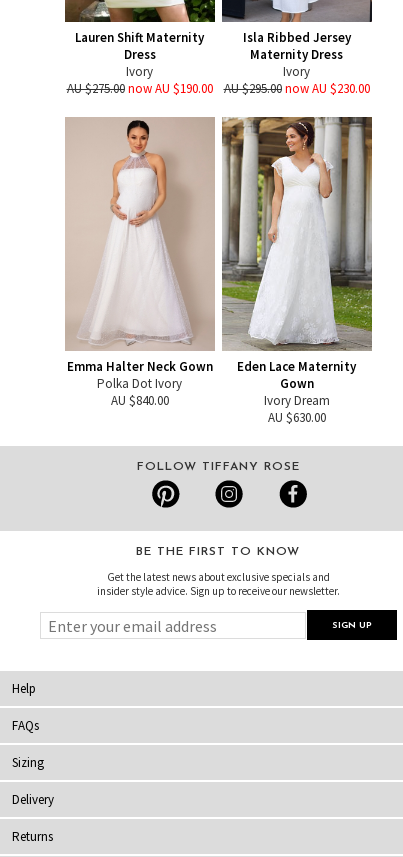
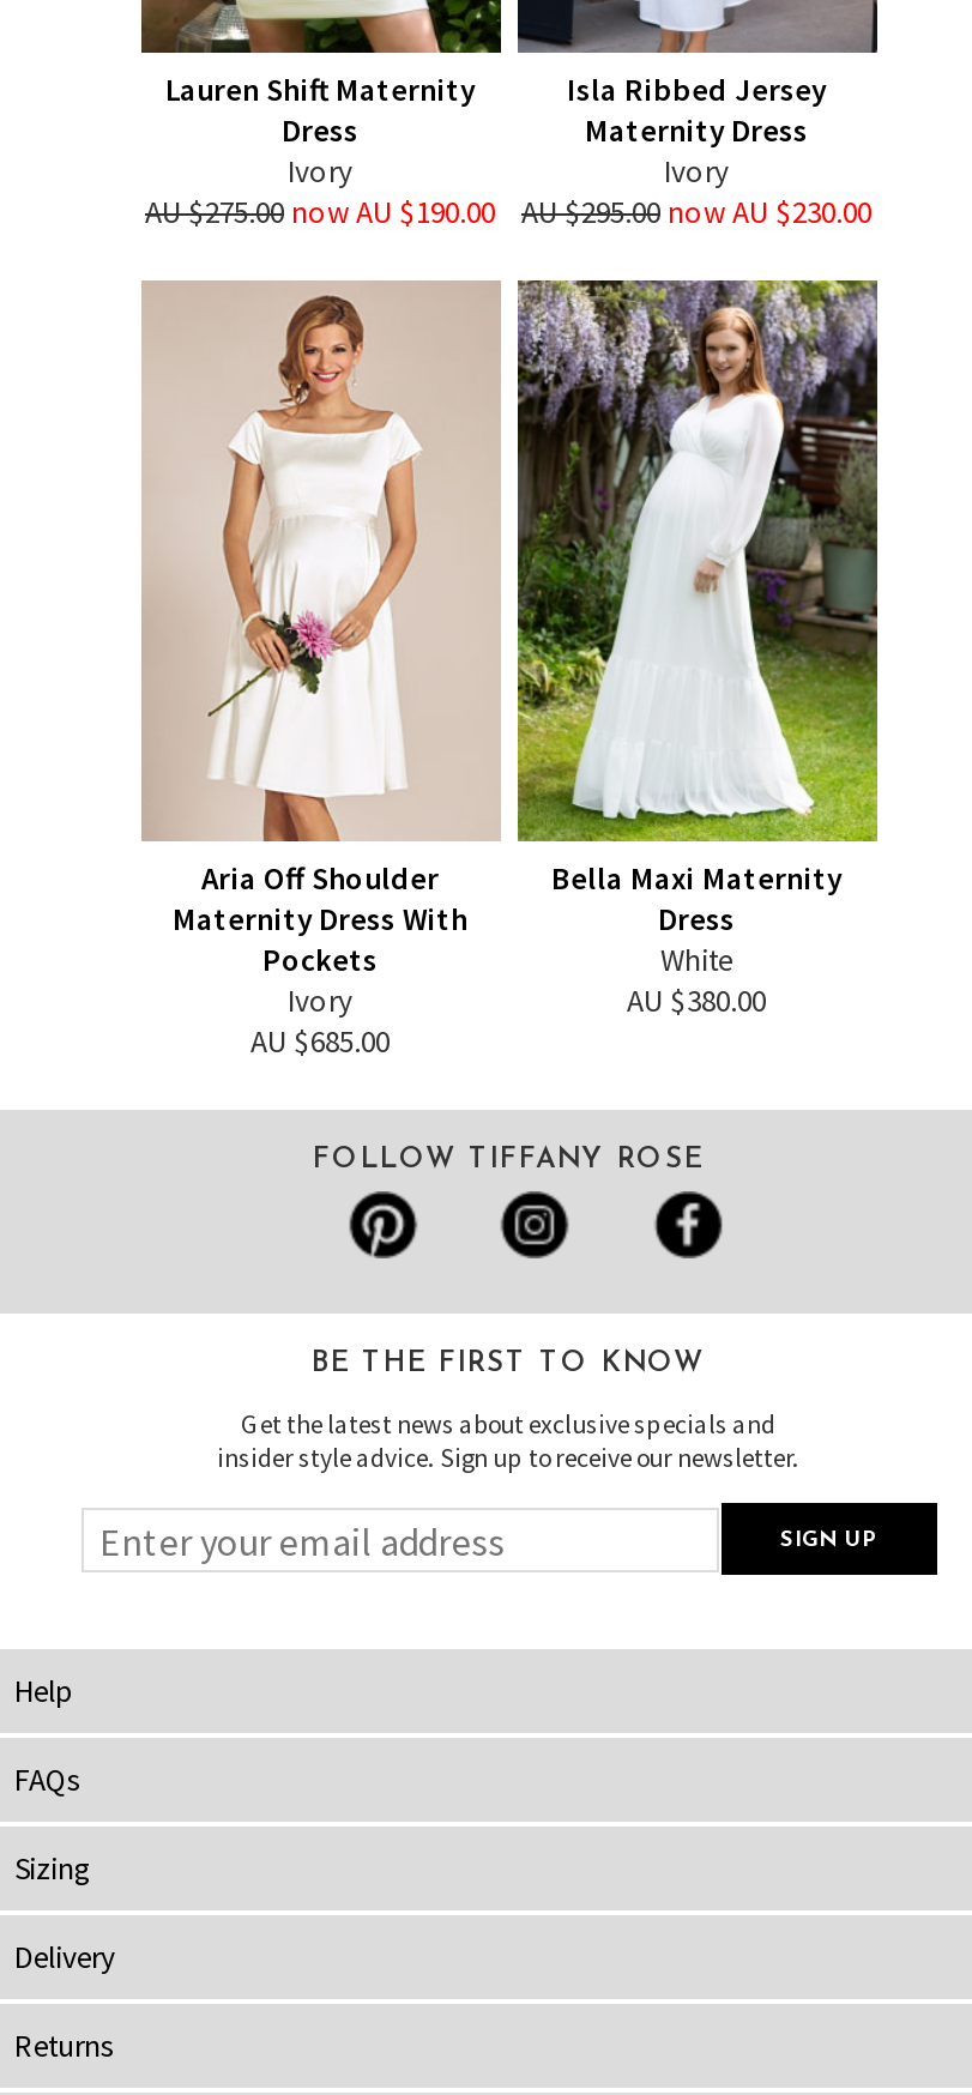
[66,119,213,409] [image] | Emma Halter Neck Gown | Polka Dot Ivory | AU $840.00 -> [173,288,491,1062] [image] | Aria Off Shoulder | Maternity Dress With | Pockets | Ivory | AU $685.00
[222,116,372,426] [image] | Eden Lace Maternity | Gown | Ivory Dream | AU $630.00 -> [515,278,880,1022] [image] | Bella Maxi Maternity | Dress | White | AU $380.00

